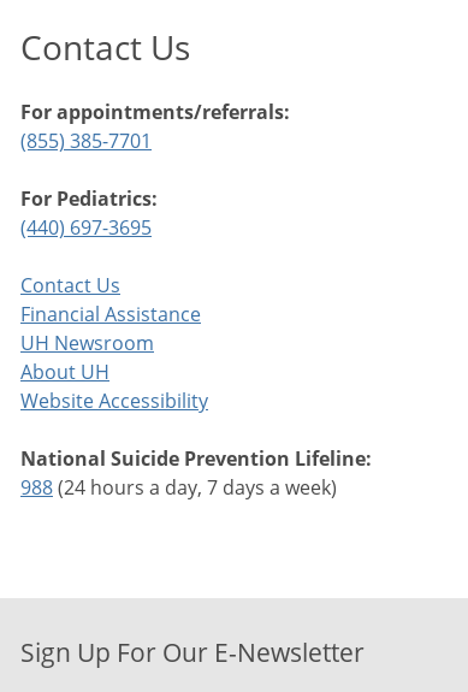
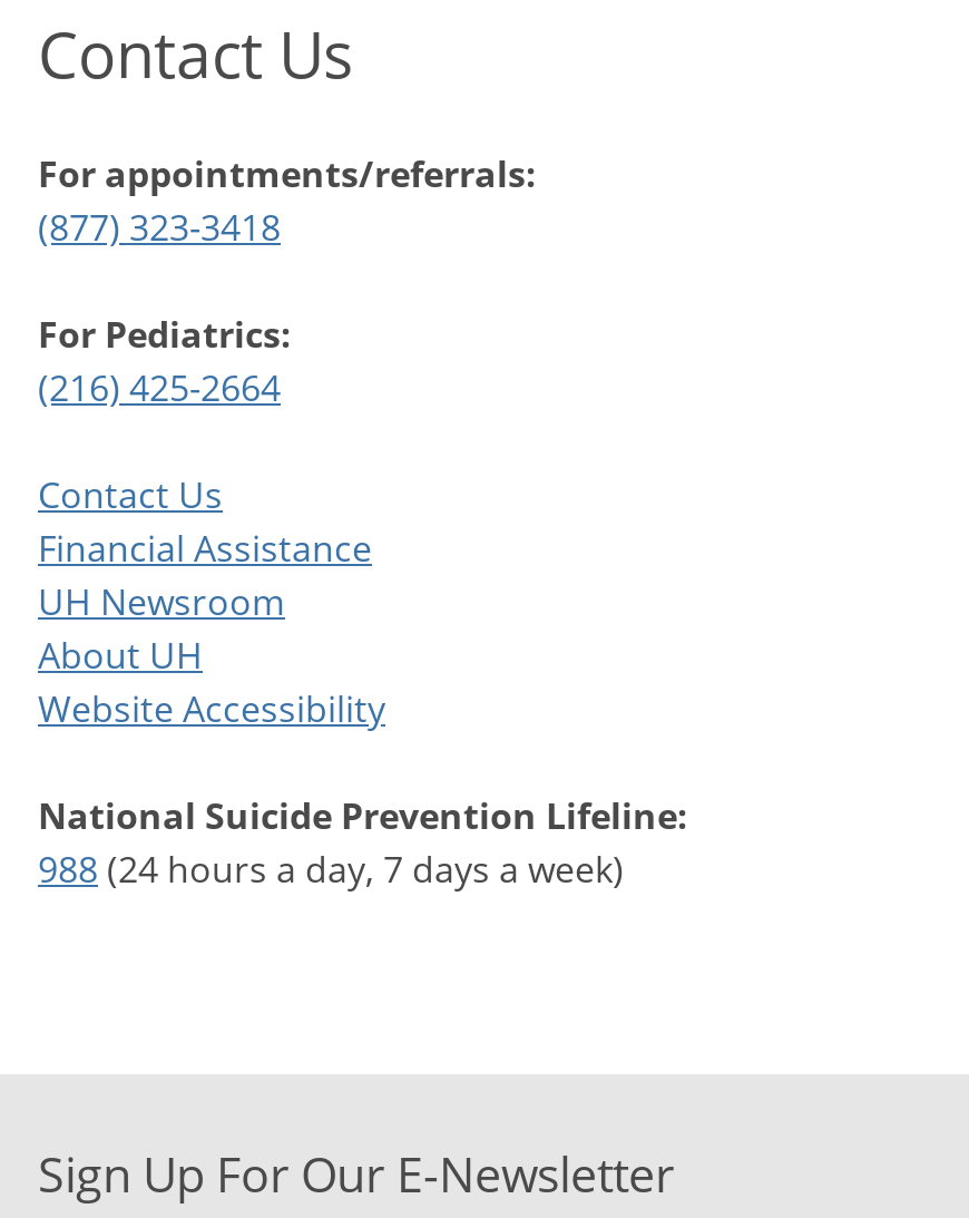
[20,128,152,153] (855) 385-7701 -> [38,203,281,250] (877) 323-3418
[20,214,152,239] (440) 697-3695 -> [38,363,281,410] (216) 425-2664

